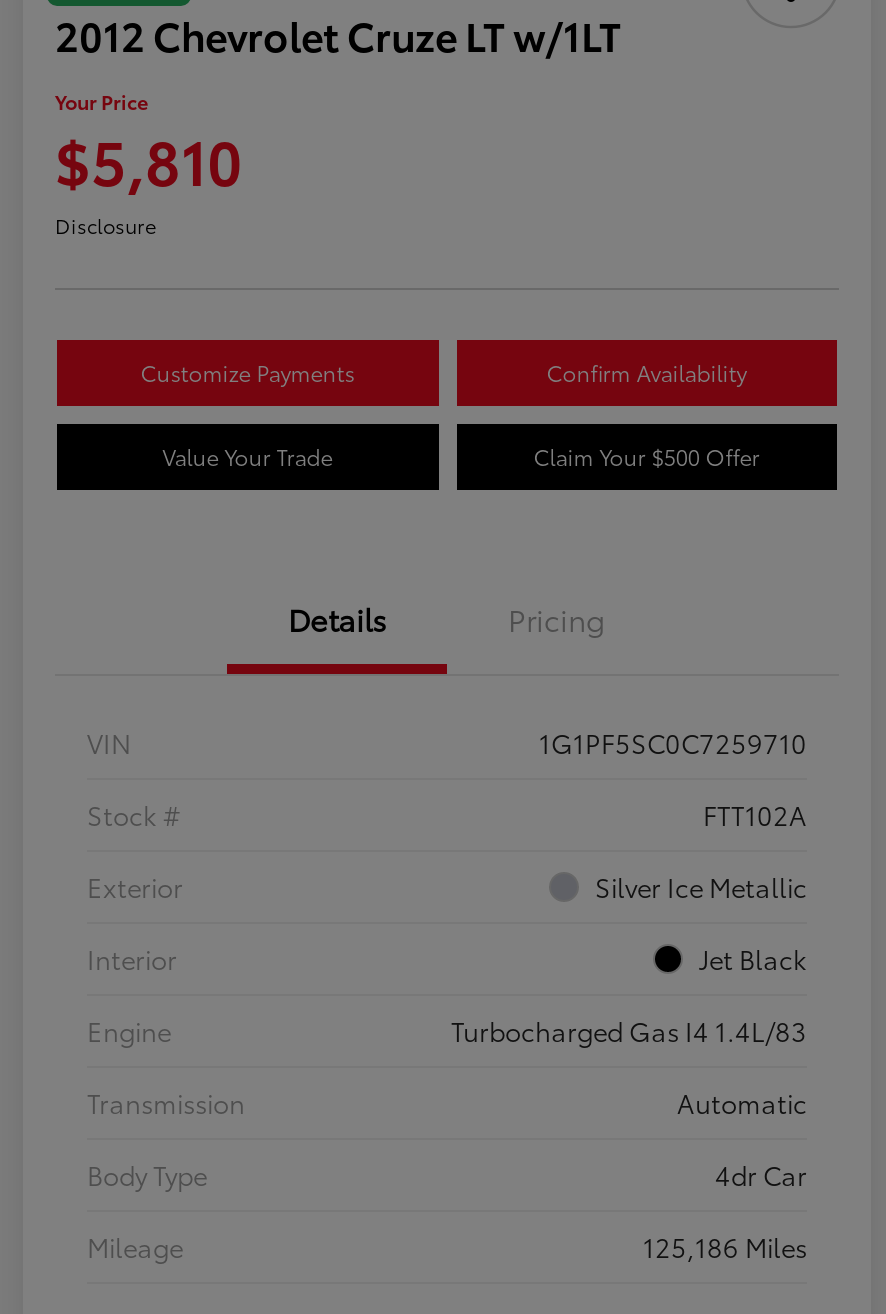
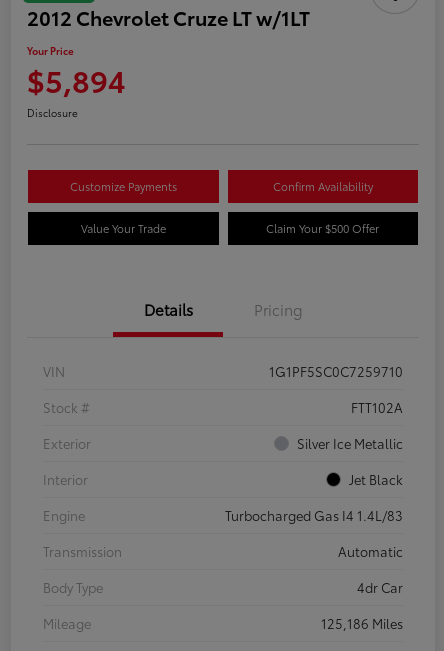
[55,116,243,202] $5,810 -> [27,58,126,101] $5,894

